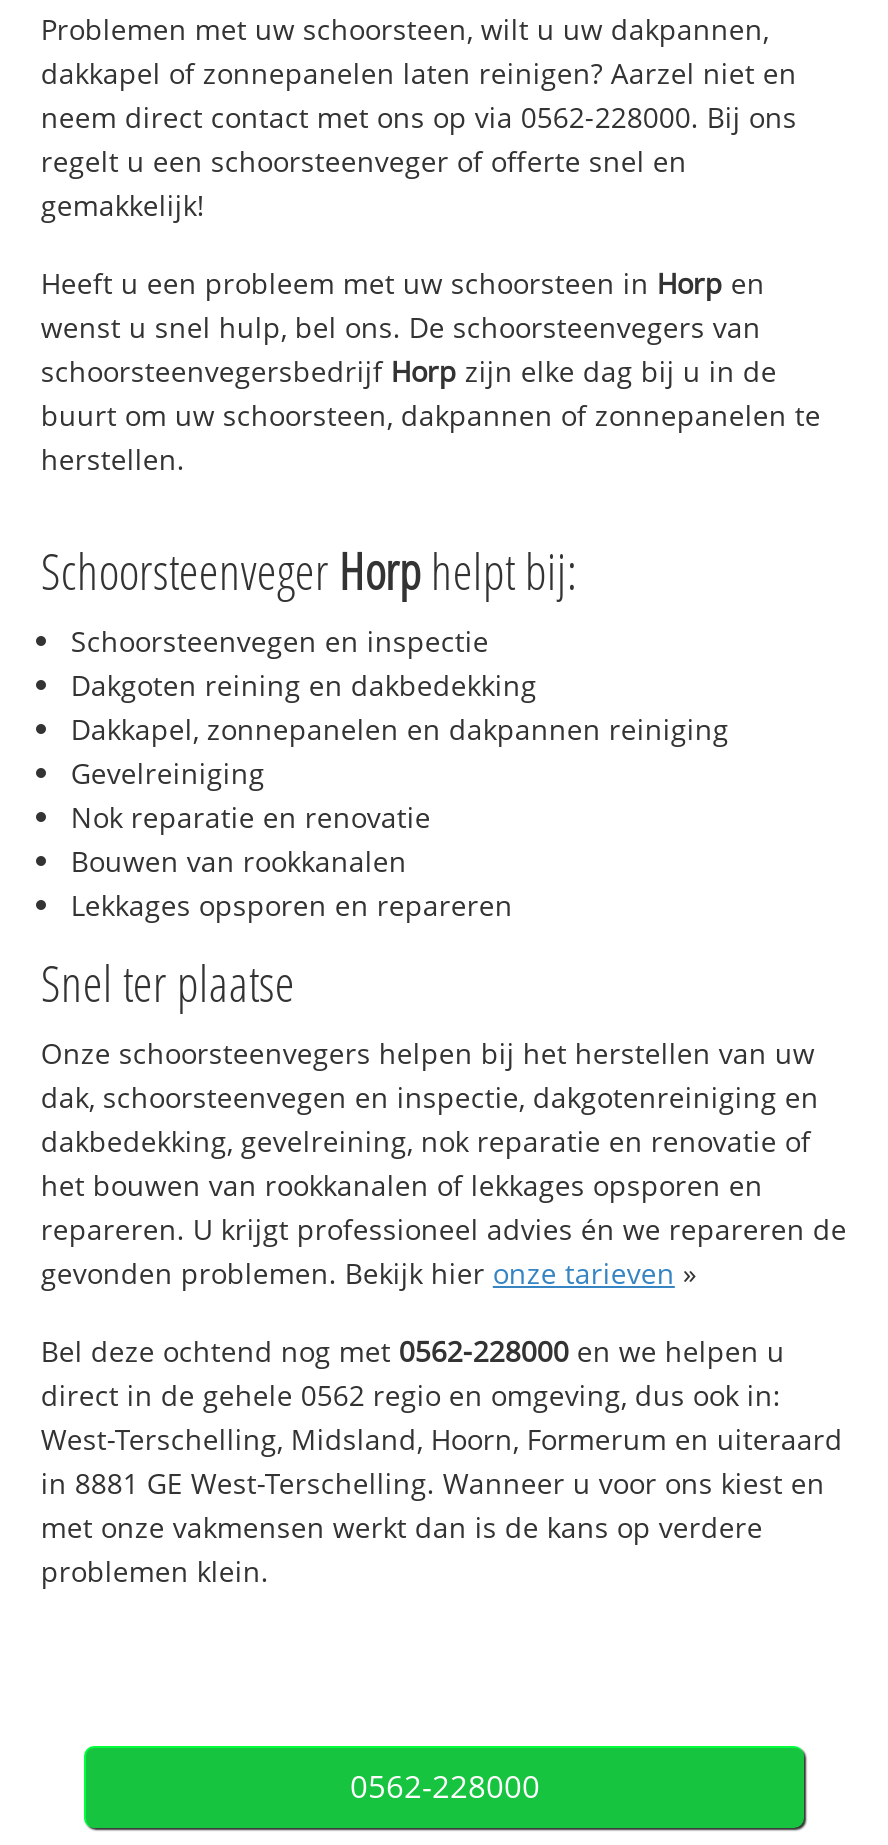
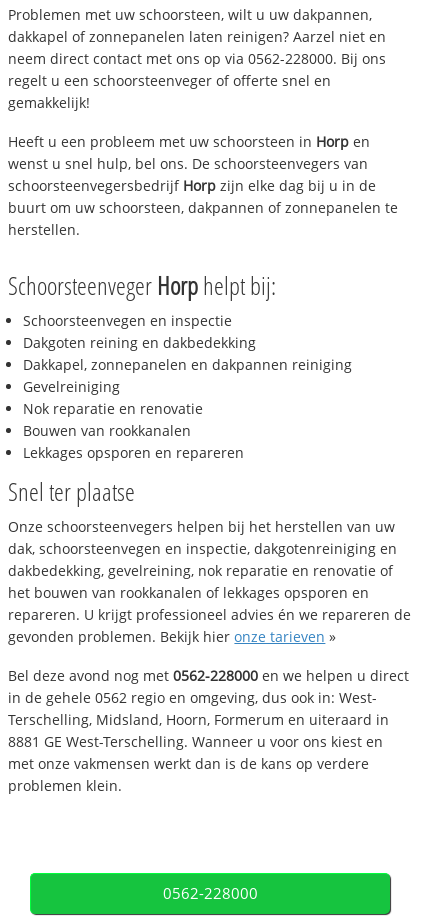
[41,1331,843,1501] Bel deze ochtend nog met 0562-228000 en we helpen u | direct in de gehele 0562 regio en omgeving, dus ook in: | West-Terschelling, Midsland, Hoorn, Formerum en uiteraard | in 8881 GE West-Terschelling. Wanneer u voor ons kiest en -> [8,666,409,751] Bel deze avond nog met 0562-228000 en we helpen u direct | in de gehele 0562 regio en omgeving, dus ook in: West- | Terschelling, Midsland, Hoorn, Formerum en uiteraard in | 8881 GE West-Terschelling. Wanneer u voor ons kiest en

